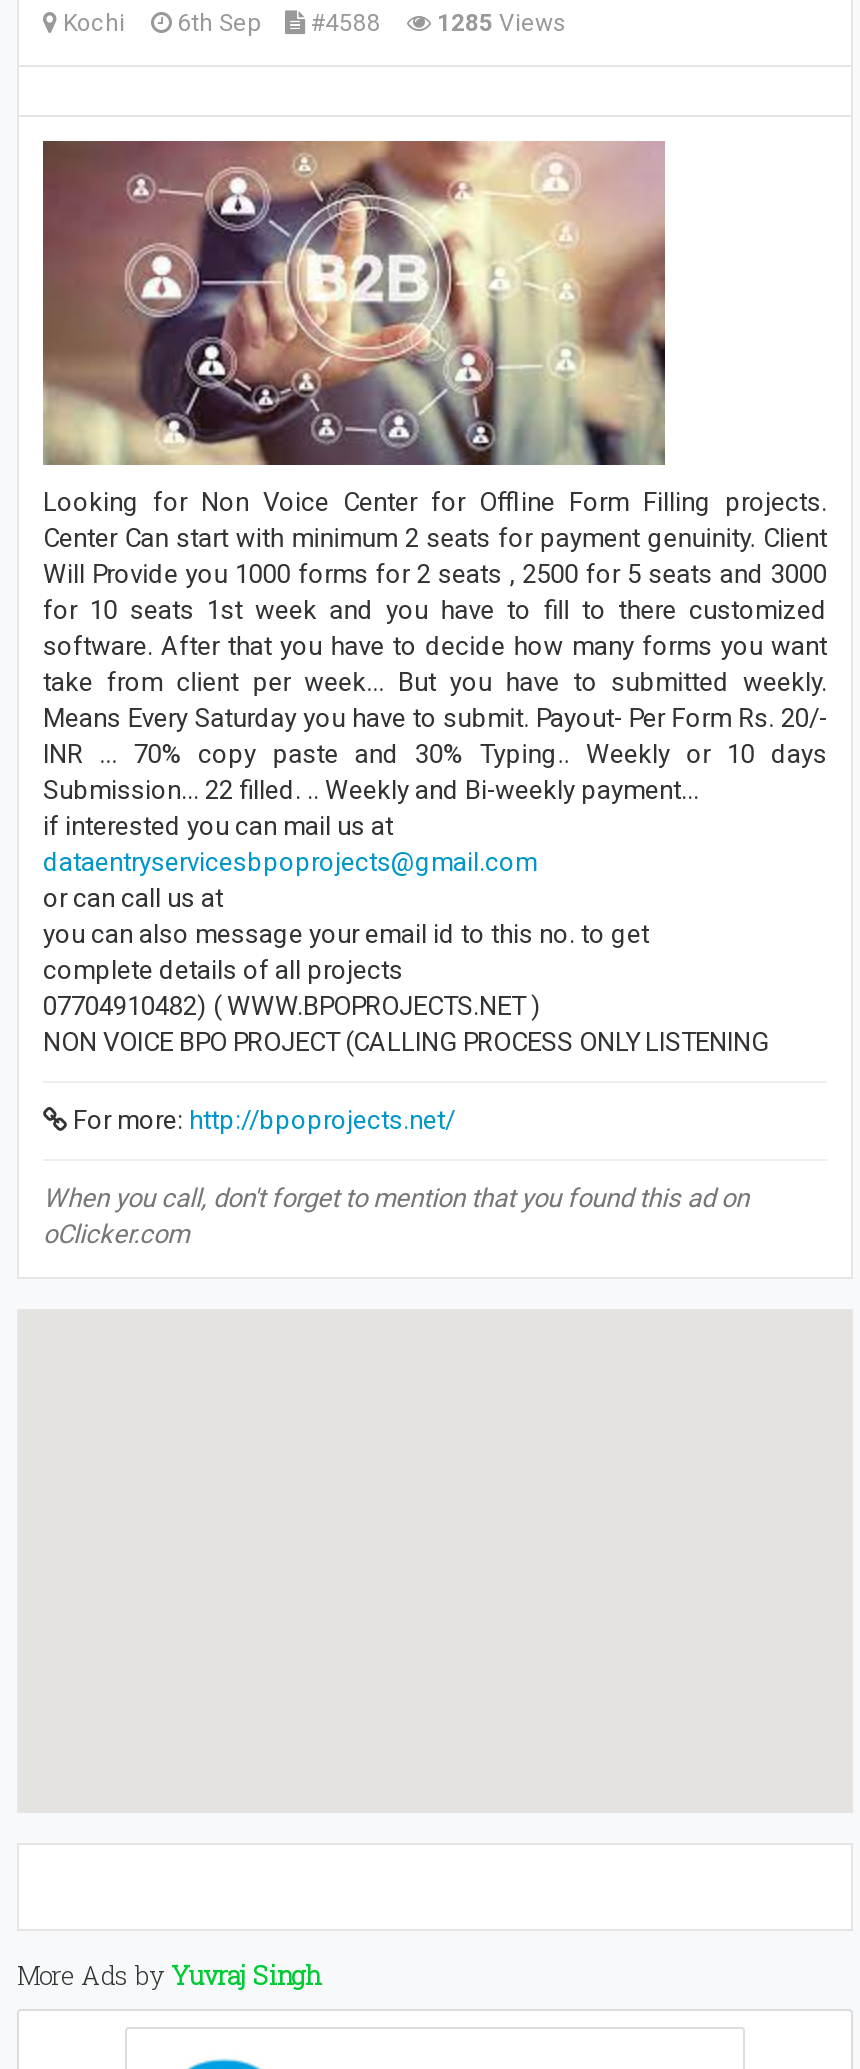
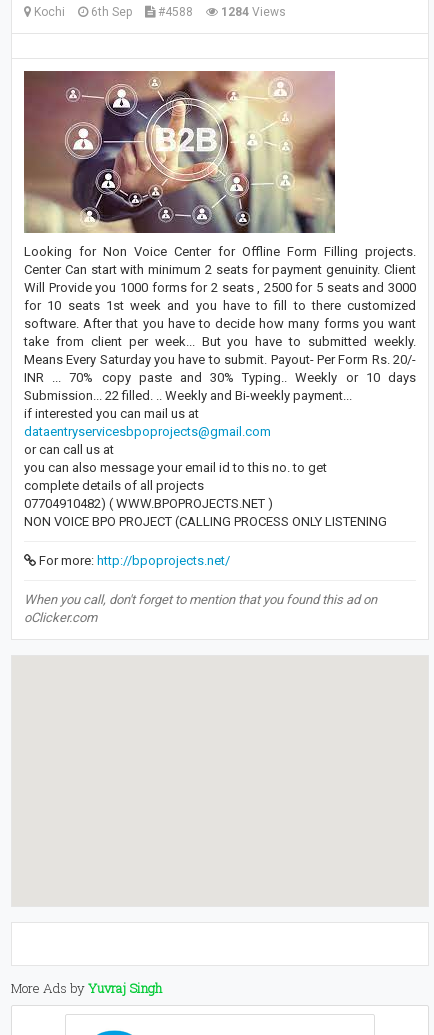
[57,10,567,38] Kochi 6th Sep #4588 1285 Views -> [31,5,286,19] Kochi 6th Sep #4588 1284 Views

